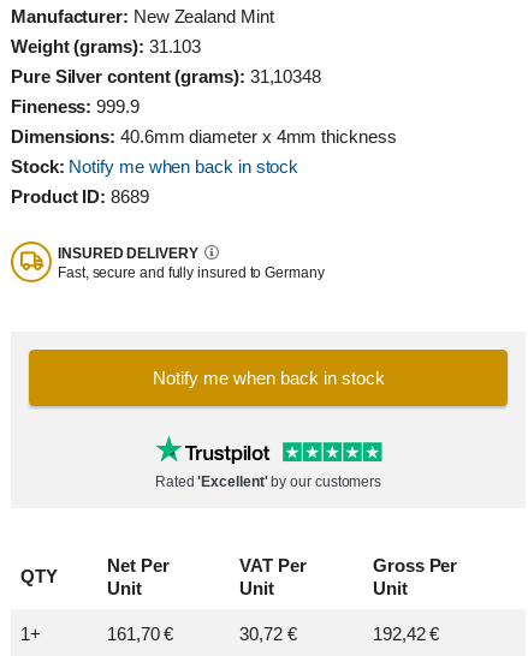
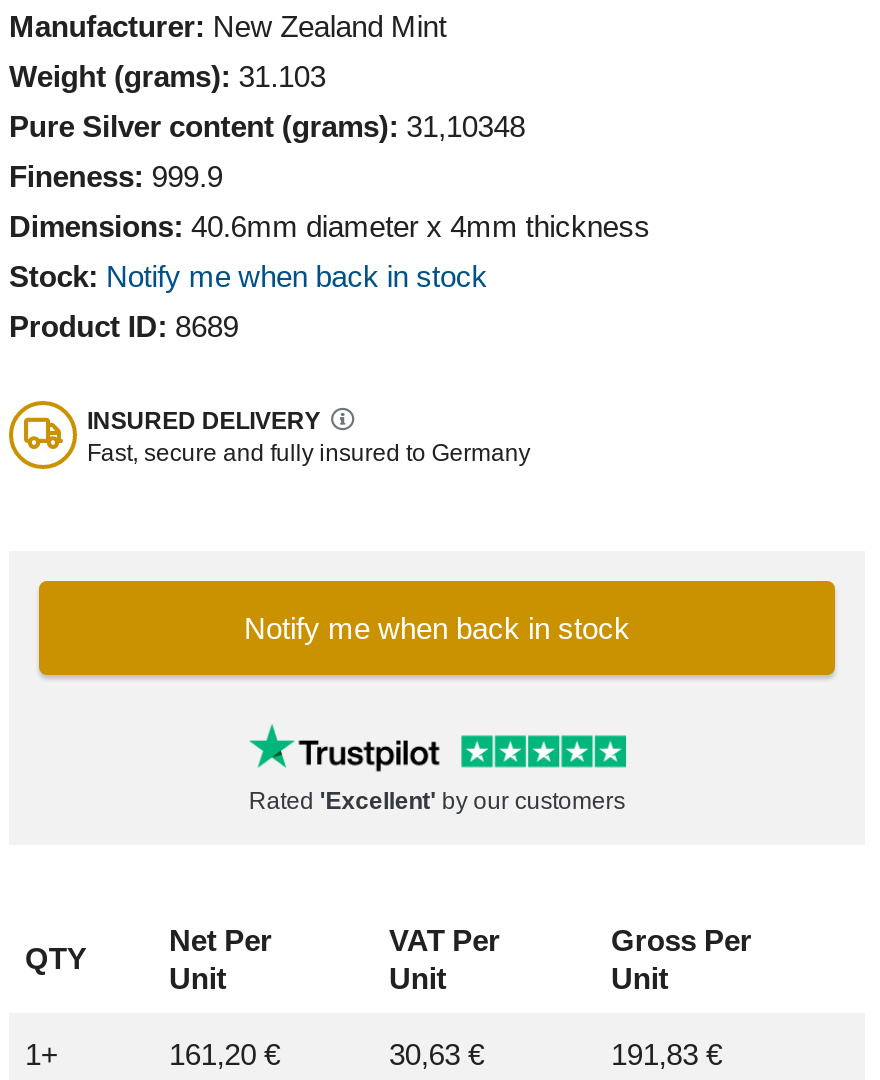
[107,624,174,644] 161,70 € -> [169,1037,280,1071] 161,20 €
[239,624,296,644] 30,72 € -> [389,1037,484,1071] 30,63 €
[373,624,439,644] 192,42 € -> [611,1037,722,1071] 191,83 €

